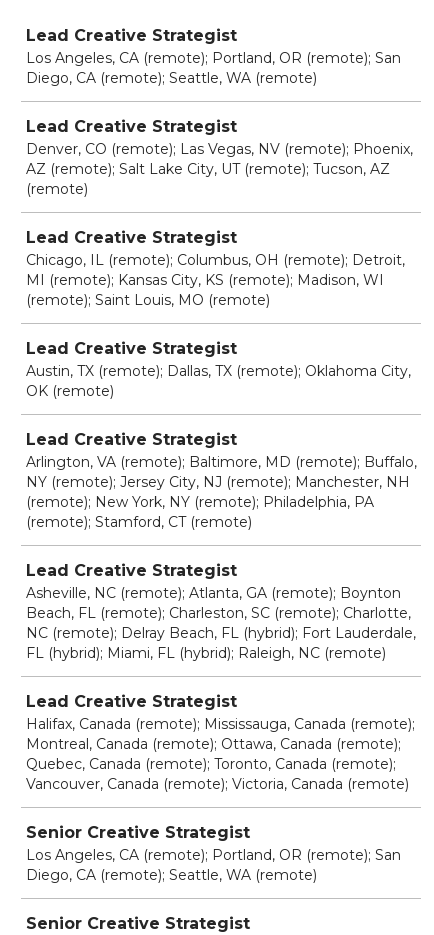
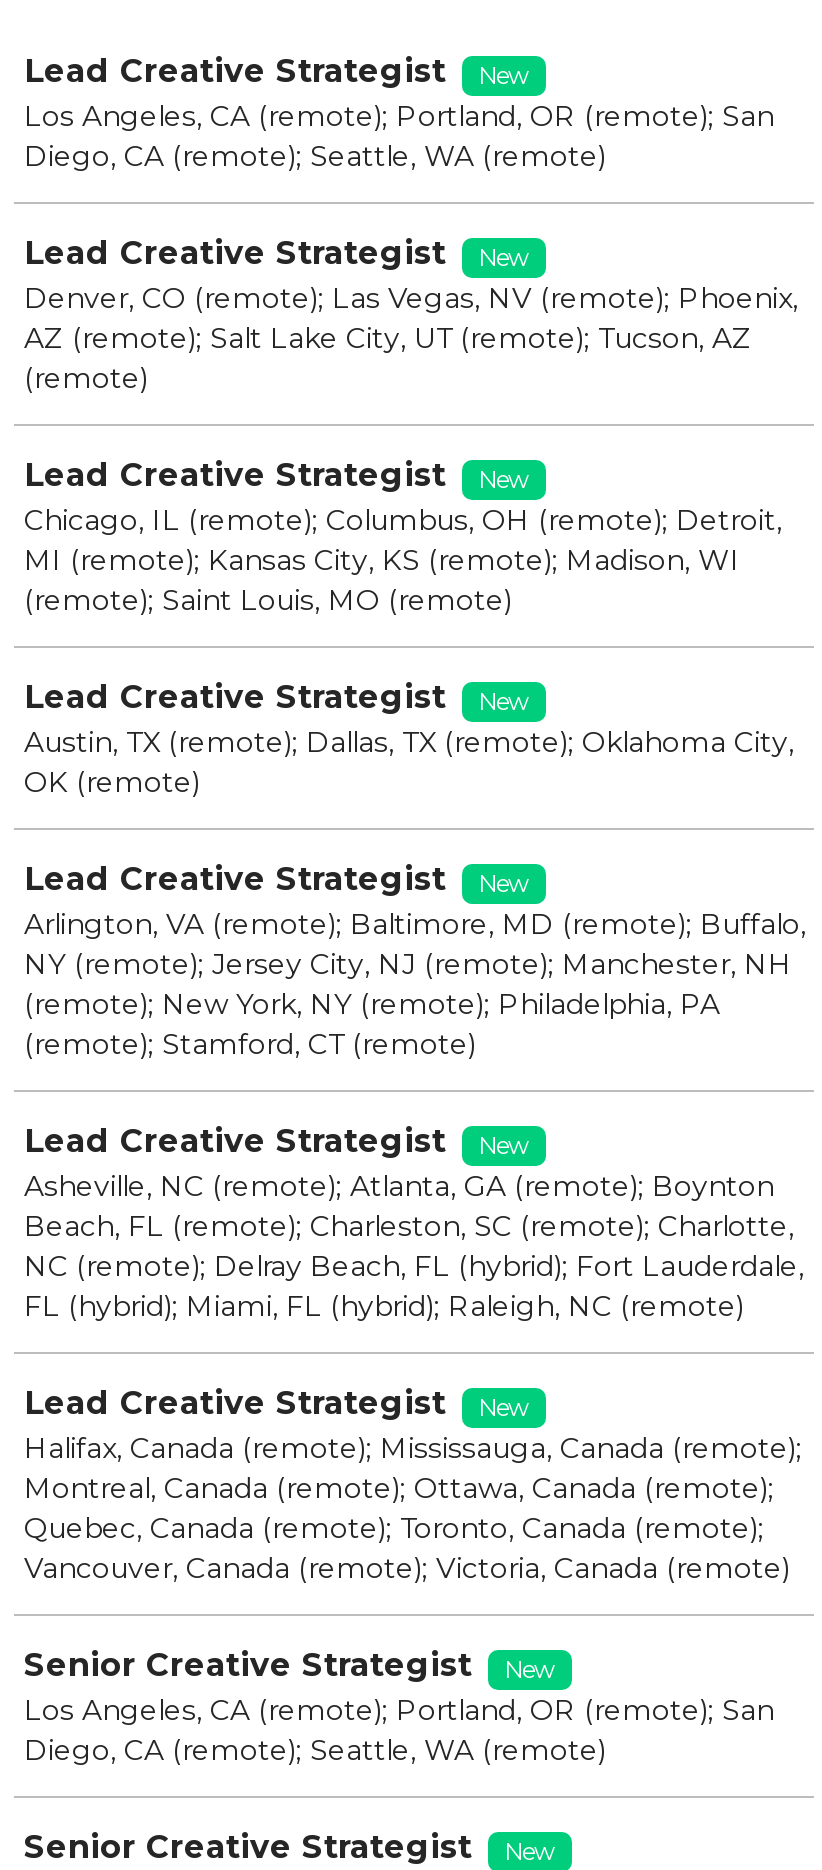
none -> [478,60,530,90] New
none -> [478,242,530,272] New
none -> [478,464,530,494] New
none -> [478,686,530,716] New
none -> [478,868,530,898] New
none -> [478,1130,530,1160] New
none -> [478,1392,530,1422] New
none -> [504,1654,556,1684] New
none -> [504,1836,556,1866] New

